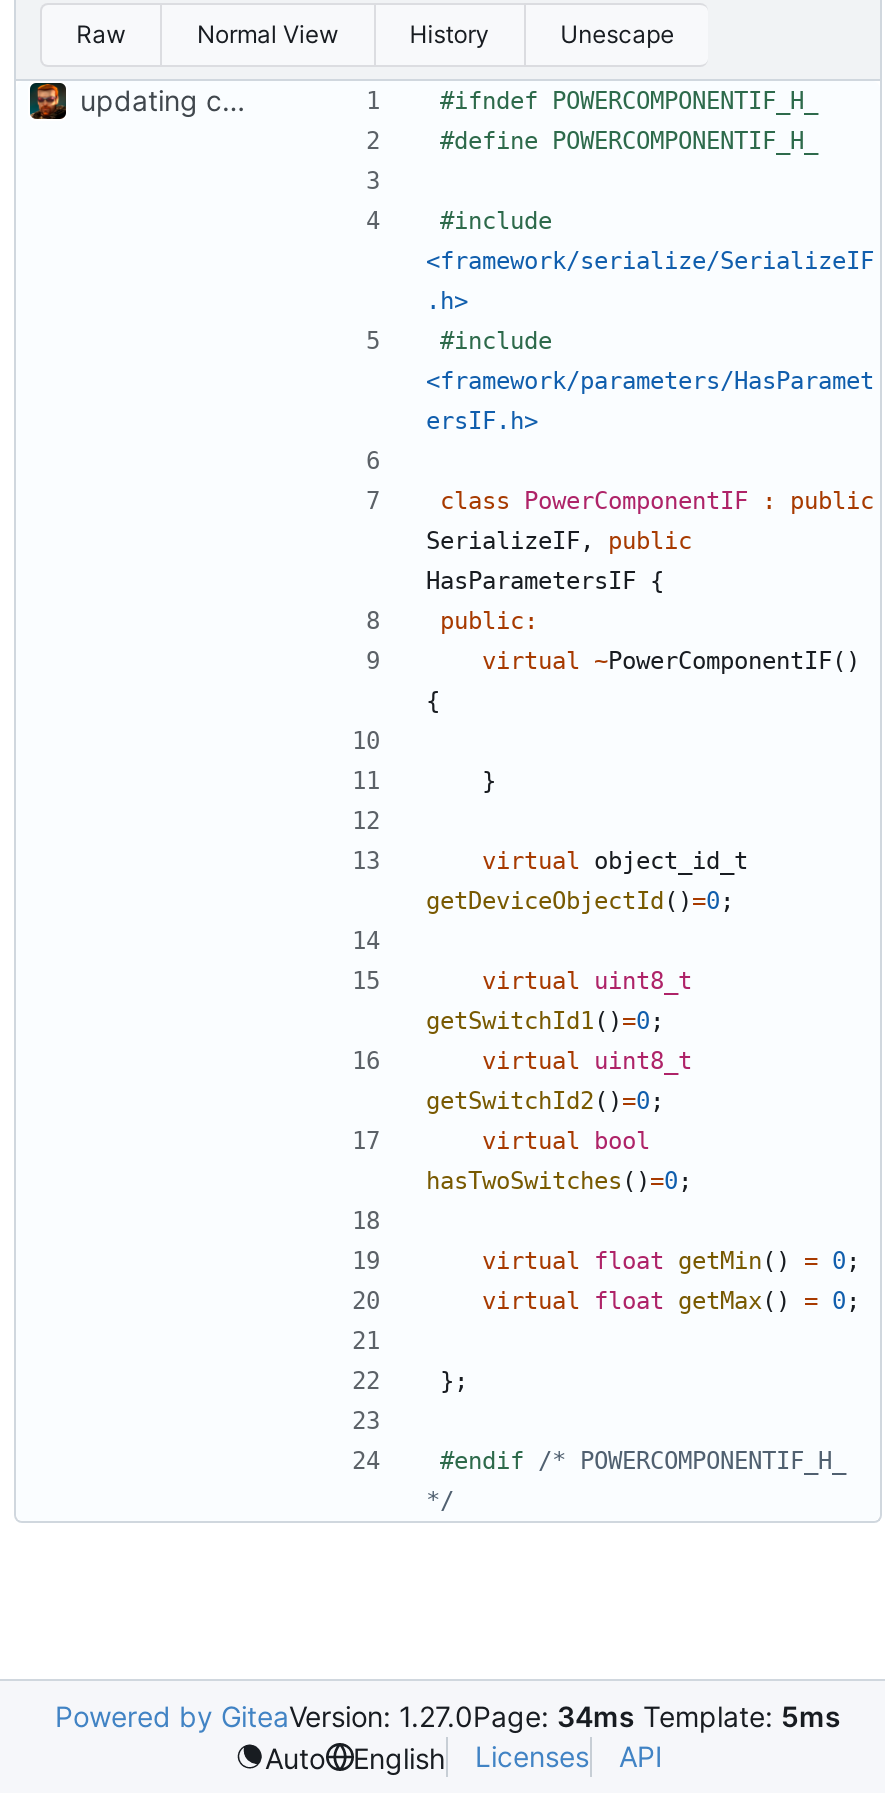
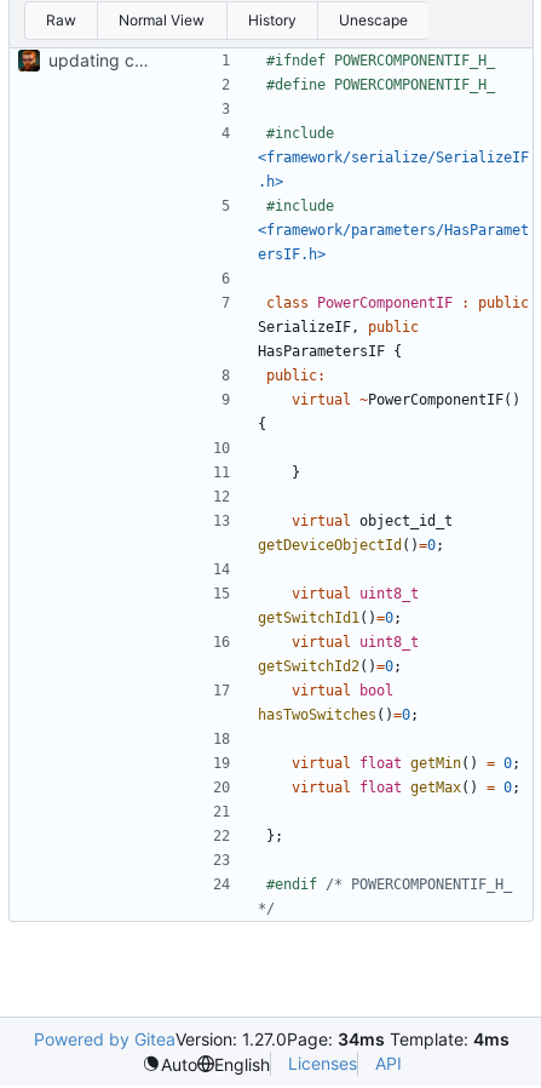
[55,1699,841,1733] Powered by GiteaVersion: 1.27.0Page: 34ms Template: 5ms -> [33,1029,509,1049] Powered by GiteaVersion: 1.27.0Page: 34ms Template: 4ms

